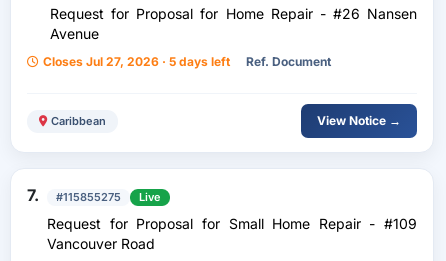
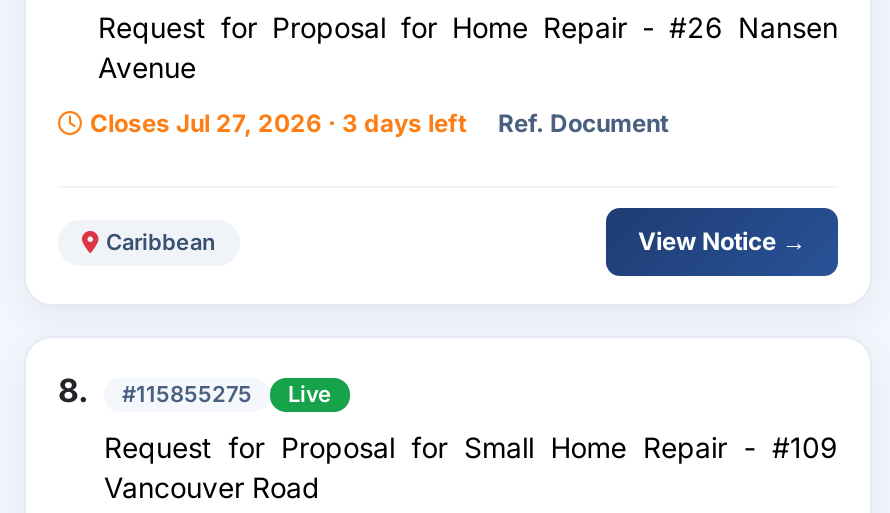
[43,54,230,69] Closes Jul 27, 2026 · 5 days left -> [90,108,466,138] Closes Jul 27, 2026 · 3 days left
[27,185,161,205] 7. #115855275 Live -> [58,370,332,410] 8. #115855275 Live

